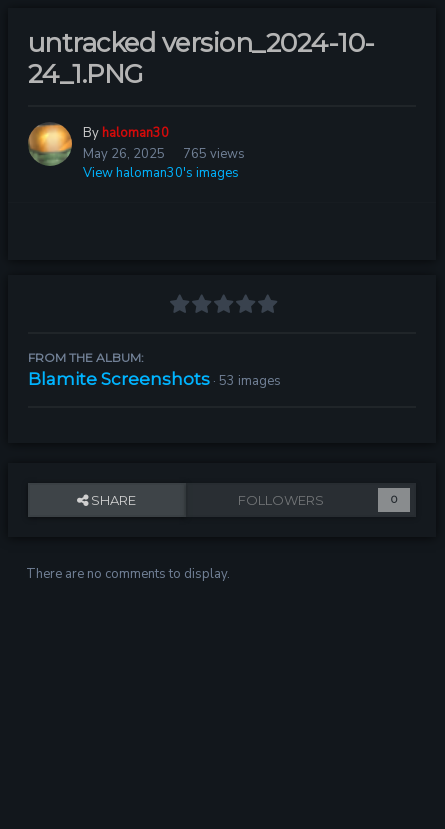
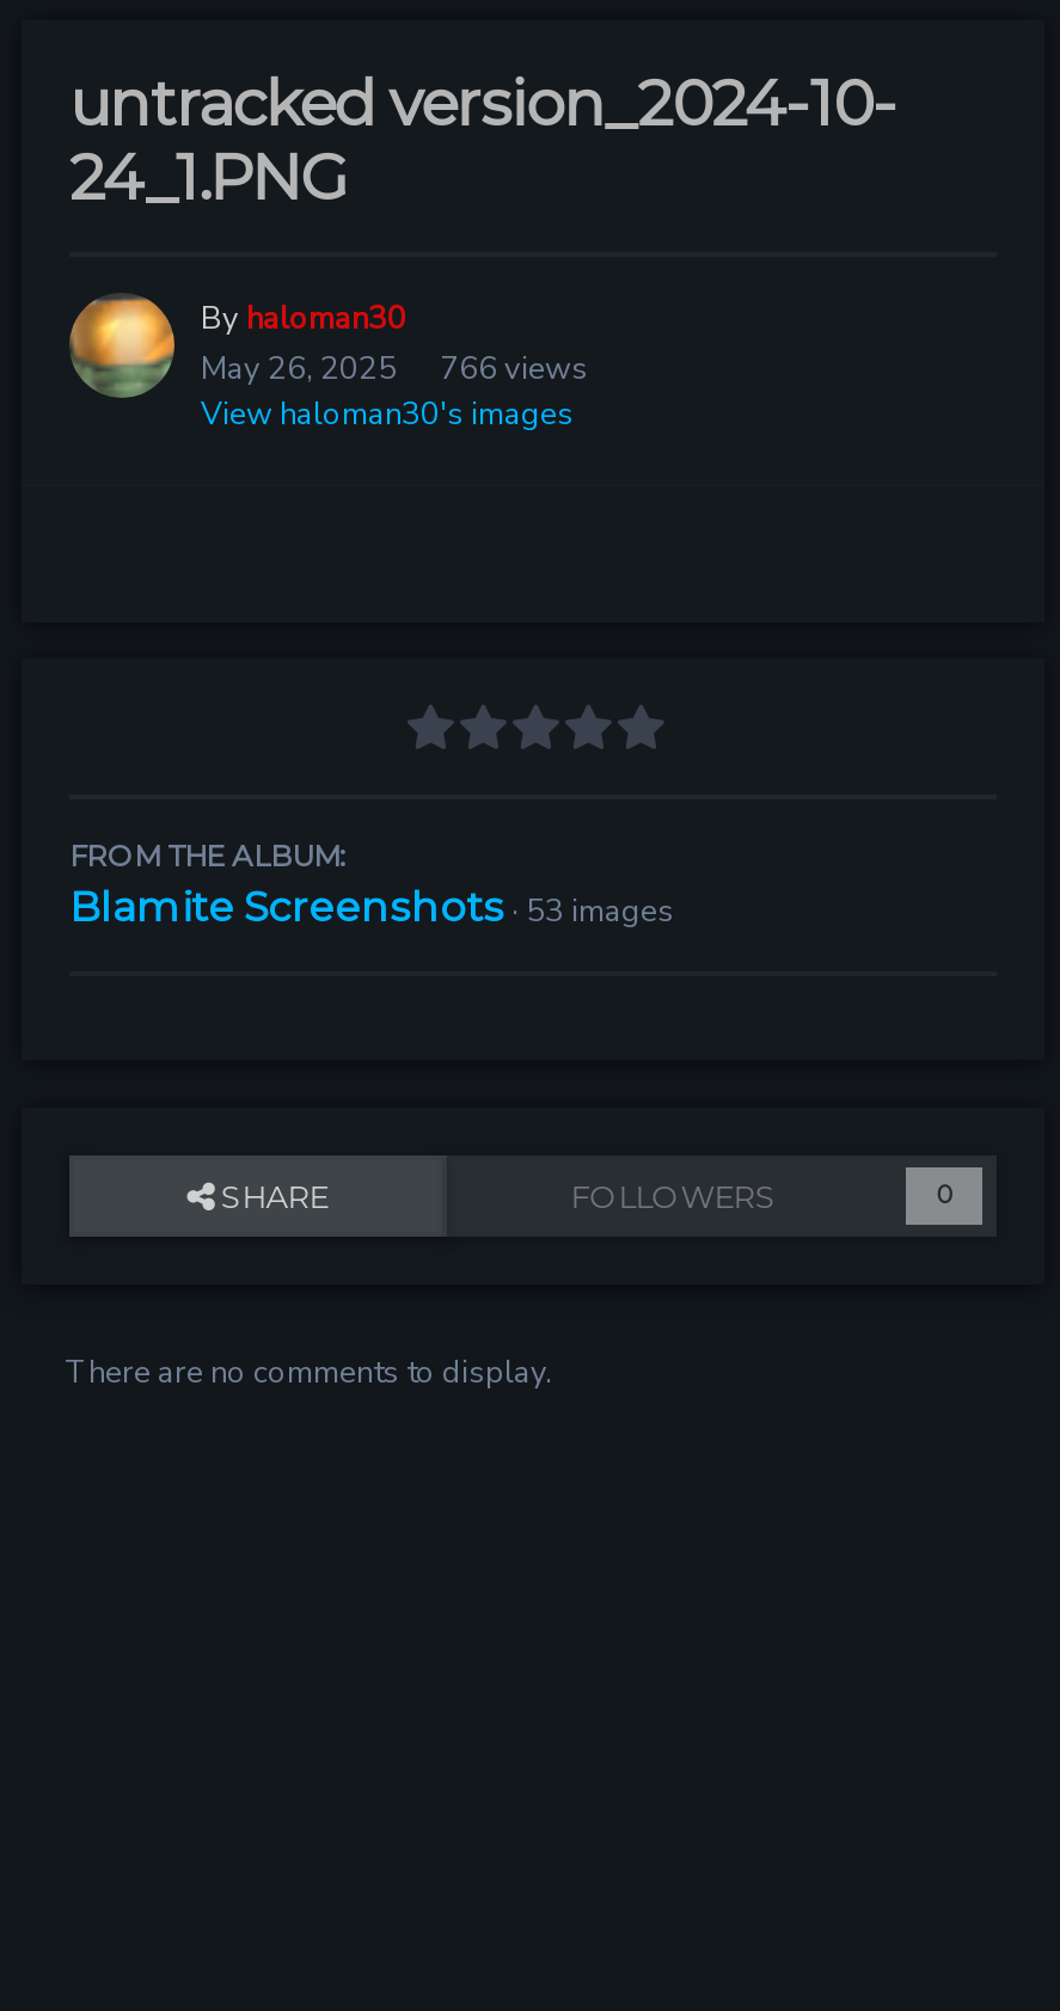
[83,145,245,163] May 26, 2025 765 views -> [201,348,588,391] May 26, 2025 766 views

